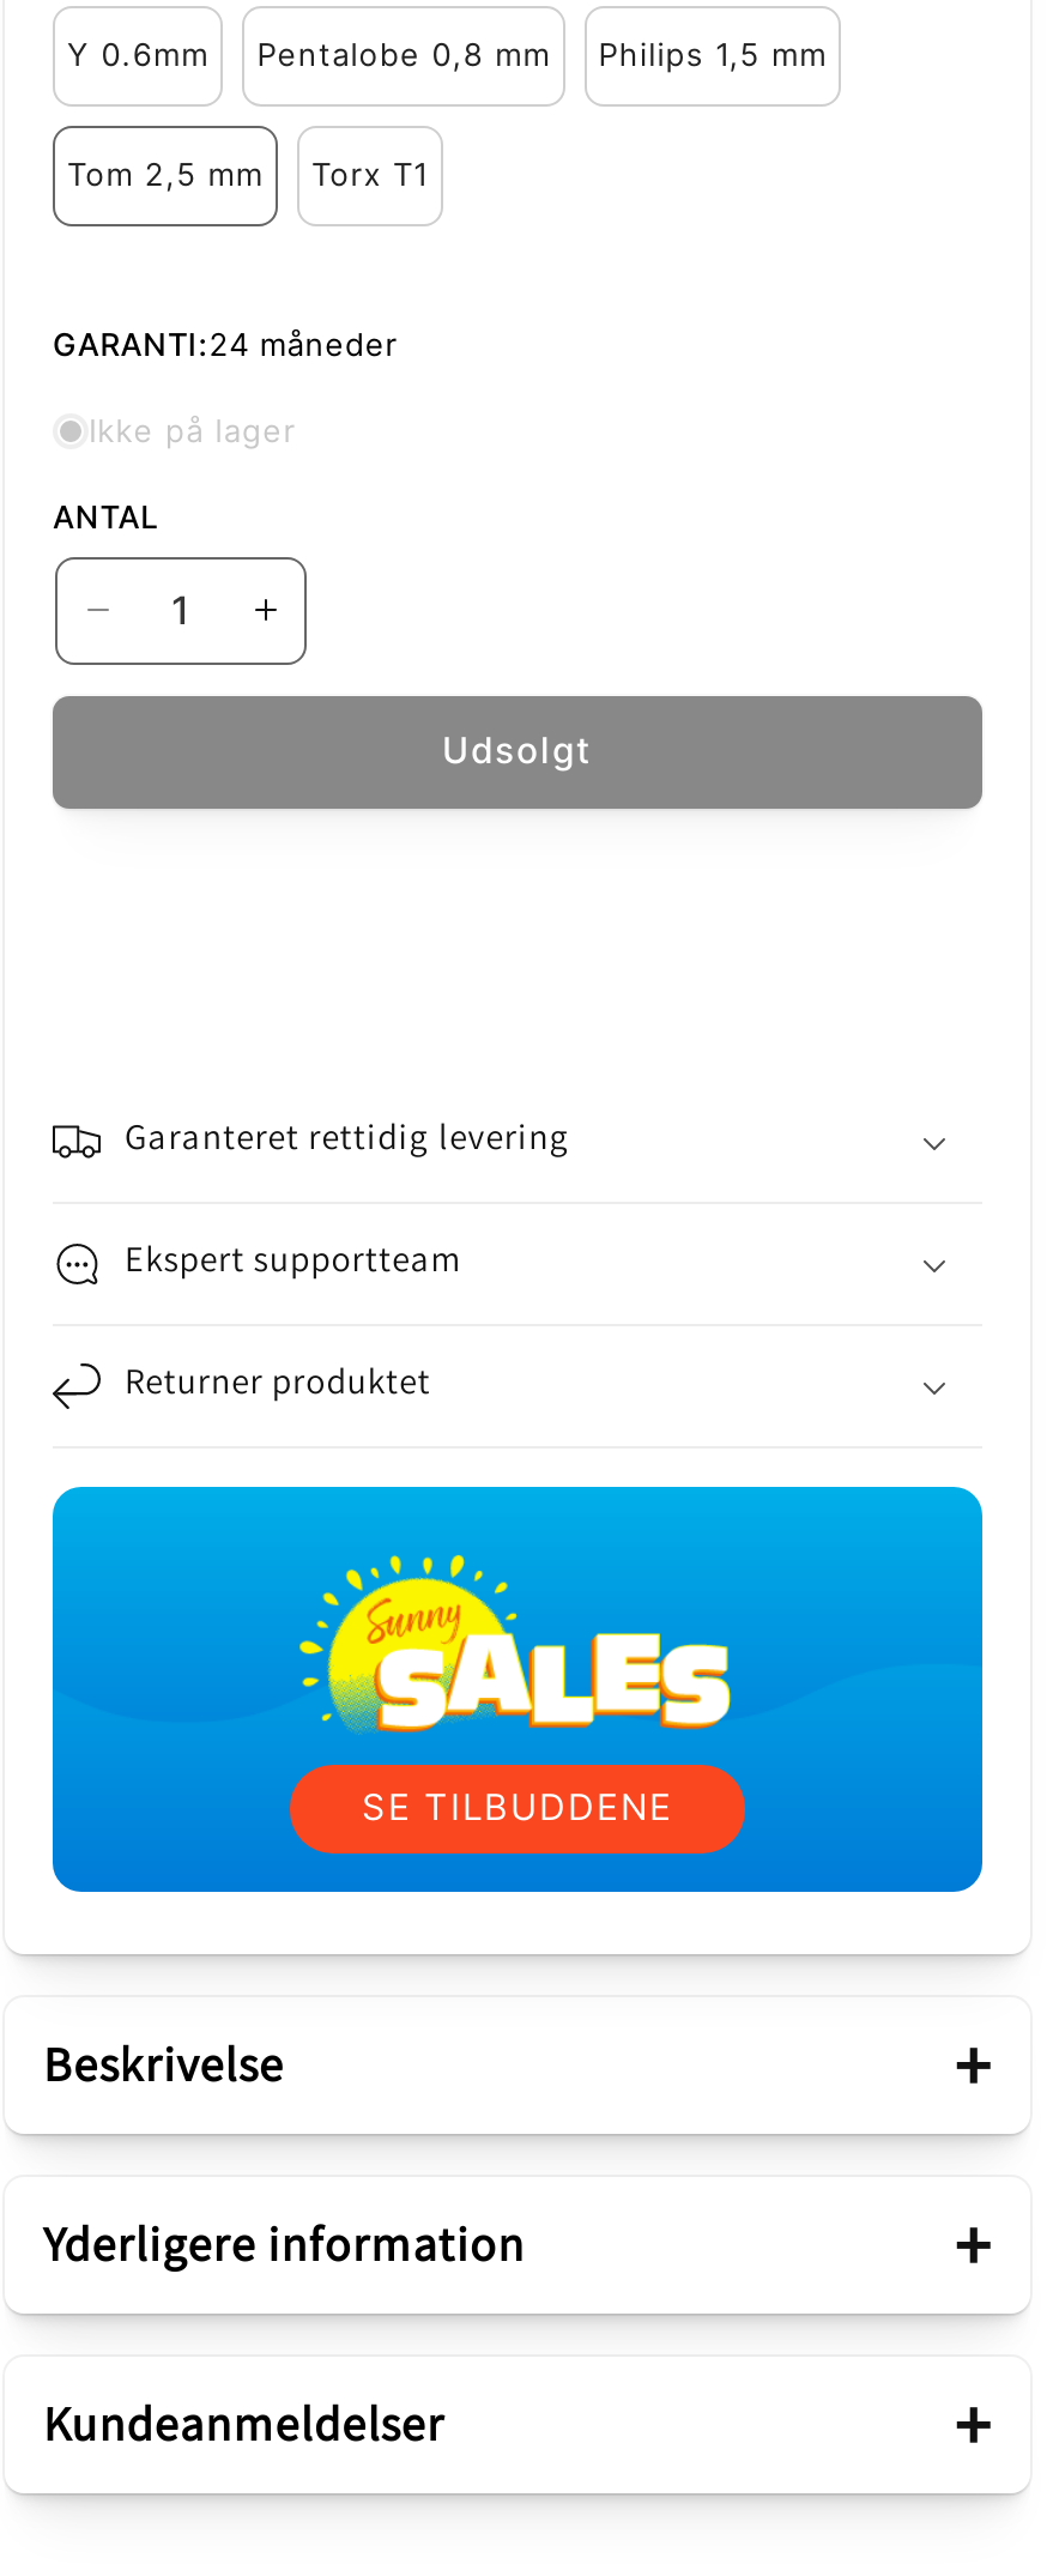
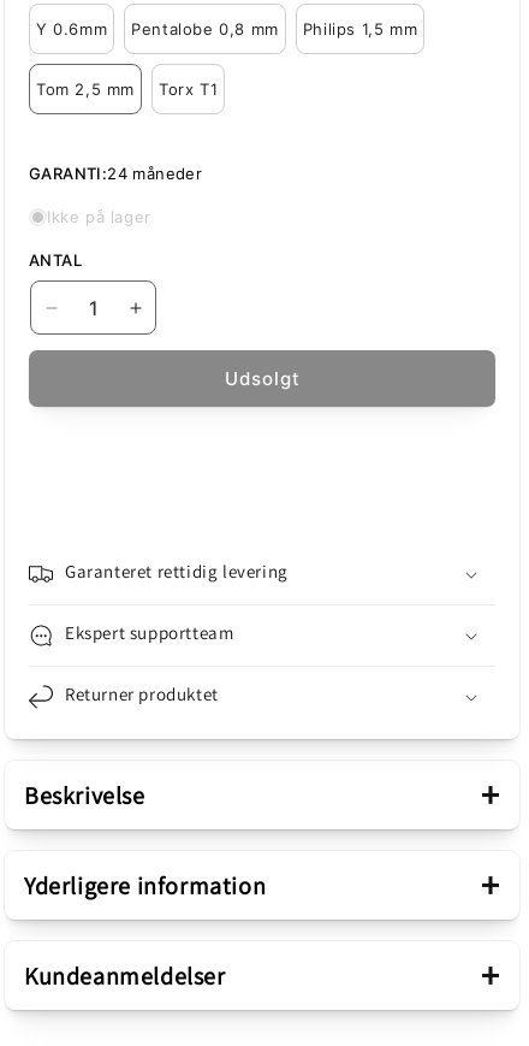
[50,1486,985,1895] [image] | SE TILBUDDENE -> none

